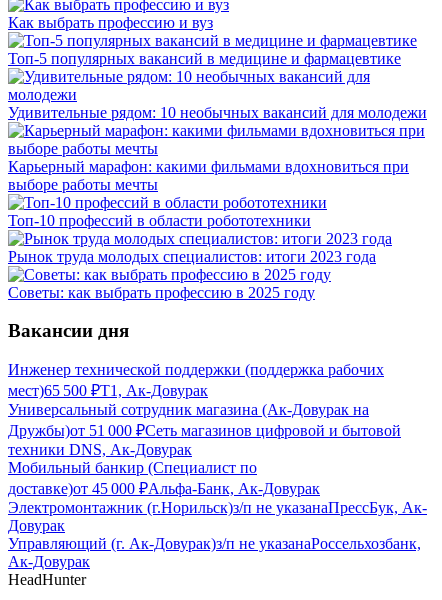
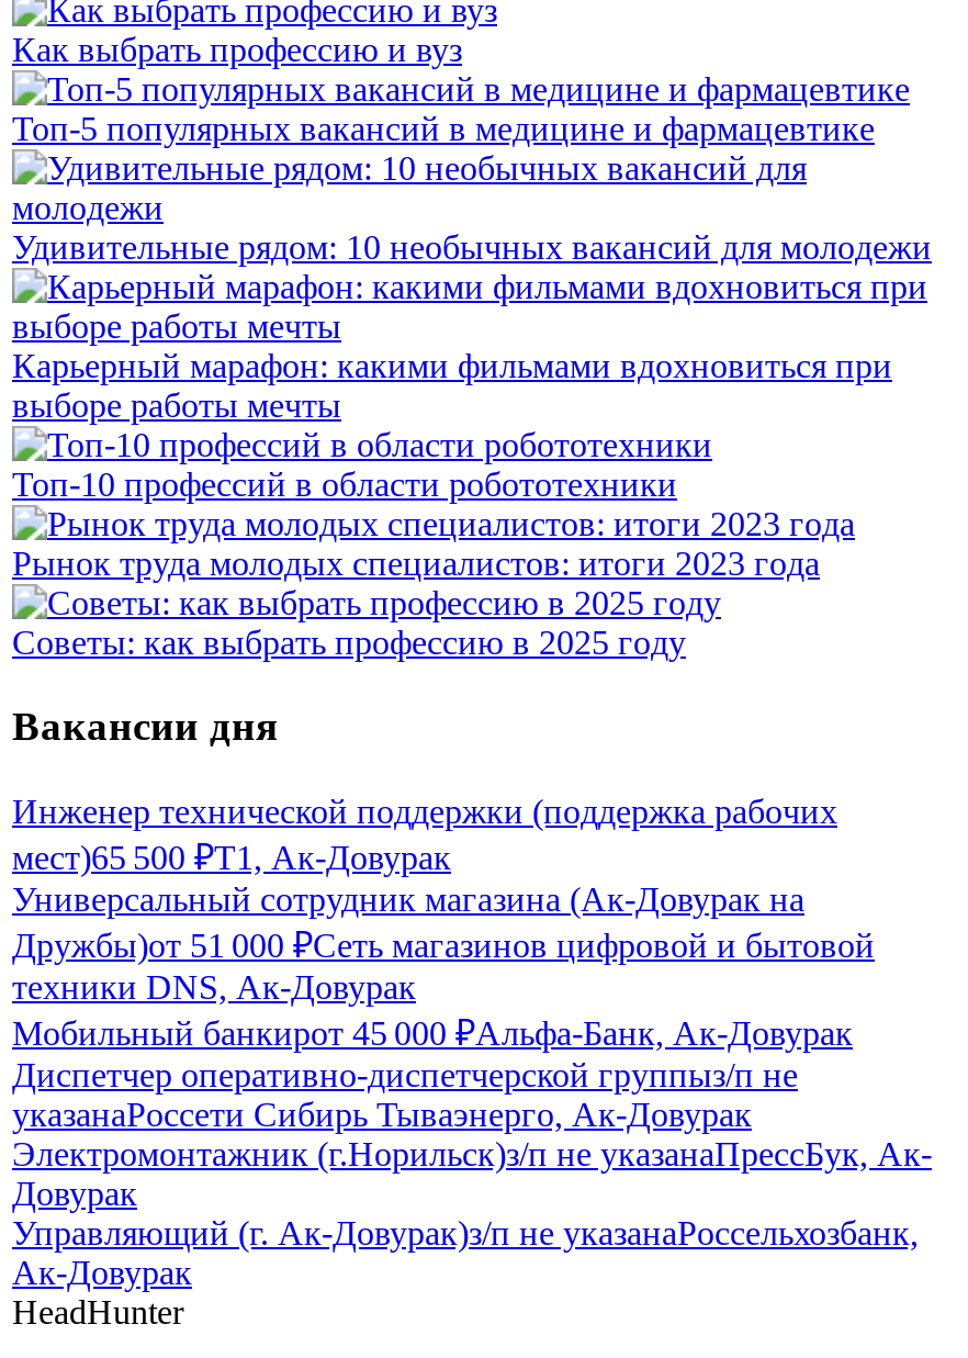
[8,459,320,497] Мобильный банкир (Специалист по | доставке)от 45 000 ₽Альфа-Банк, Ак-Довурак -> [12,1015,853,1133] Мобильный банкирот 45 000 ₽Альфа-Банк, Ак-Довурак | Диспетчер оперативно-диспетчерской группыз/п не | указанаРоссети Сибирь Тываэнерго, Ак-Довурак

